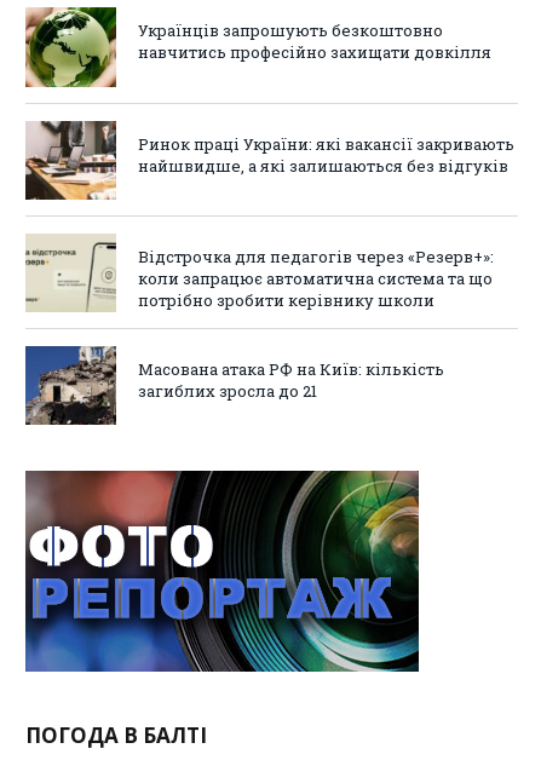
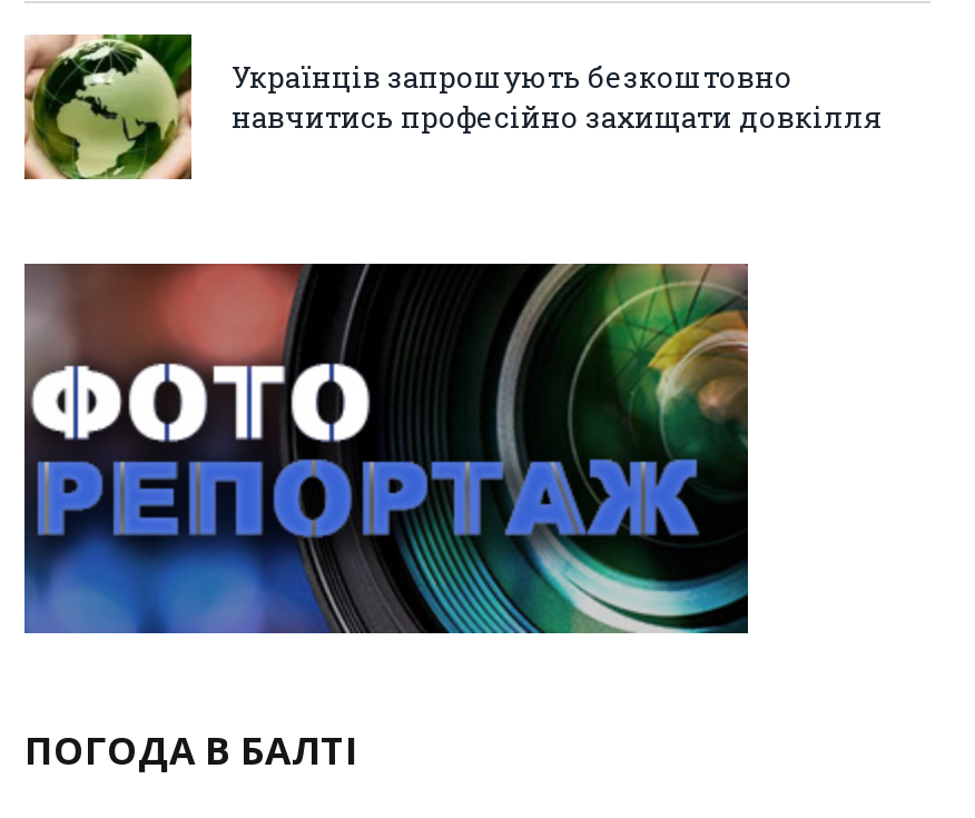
[25,120,514,201] [image] | Ринок праці України: які вакансії закривають | найшвидше, а які залишаються без відгуків -> none
[25,235,494,402] [image] | Відстрочка для педагогів через «Резерв+»: | коли запрацює автоматична система та що | потрібно зробити керівнику школи | Масована атака РФ на Київ: кількість | загиблих зросла до 21 -> none
[24,345,117,426] [image] -> none

